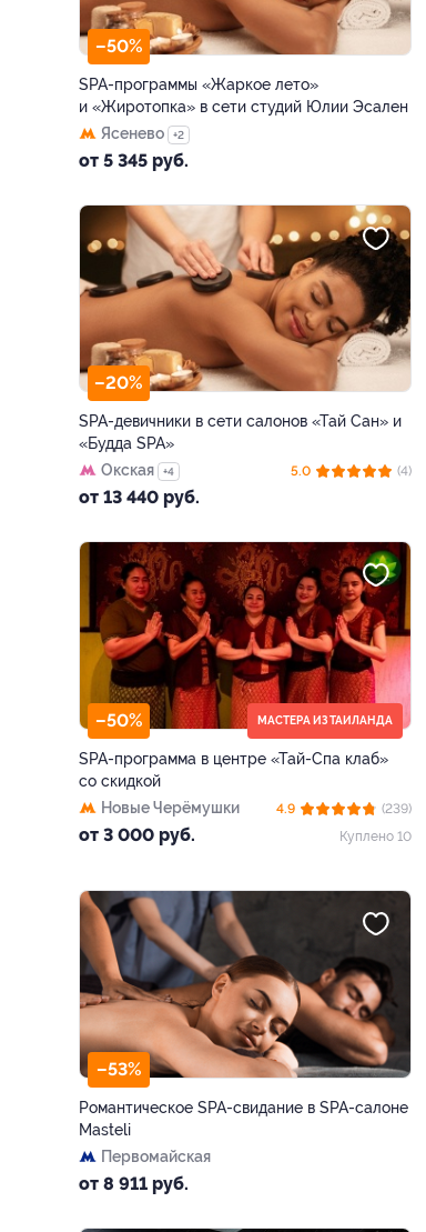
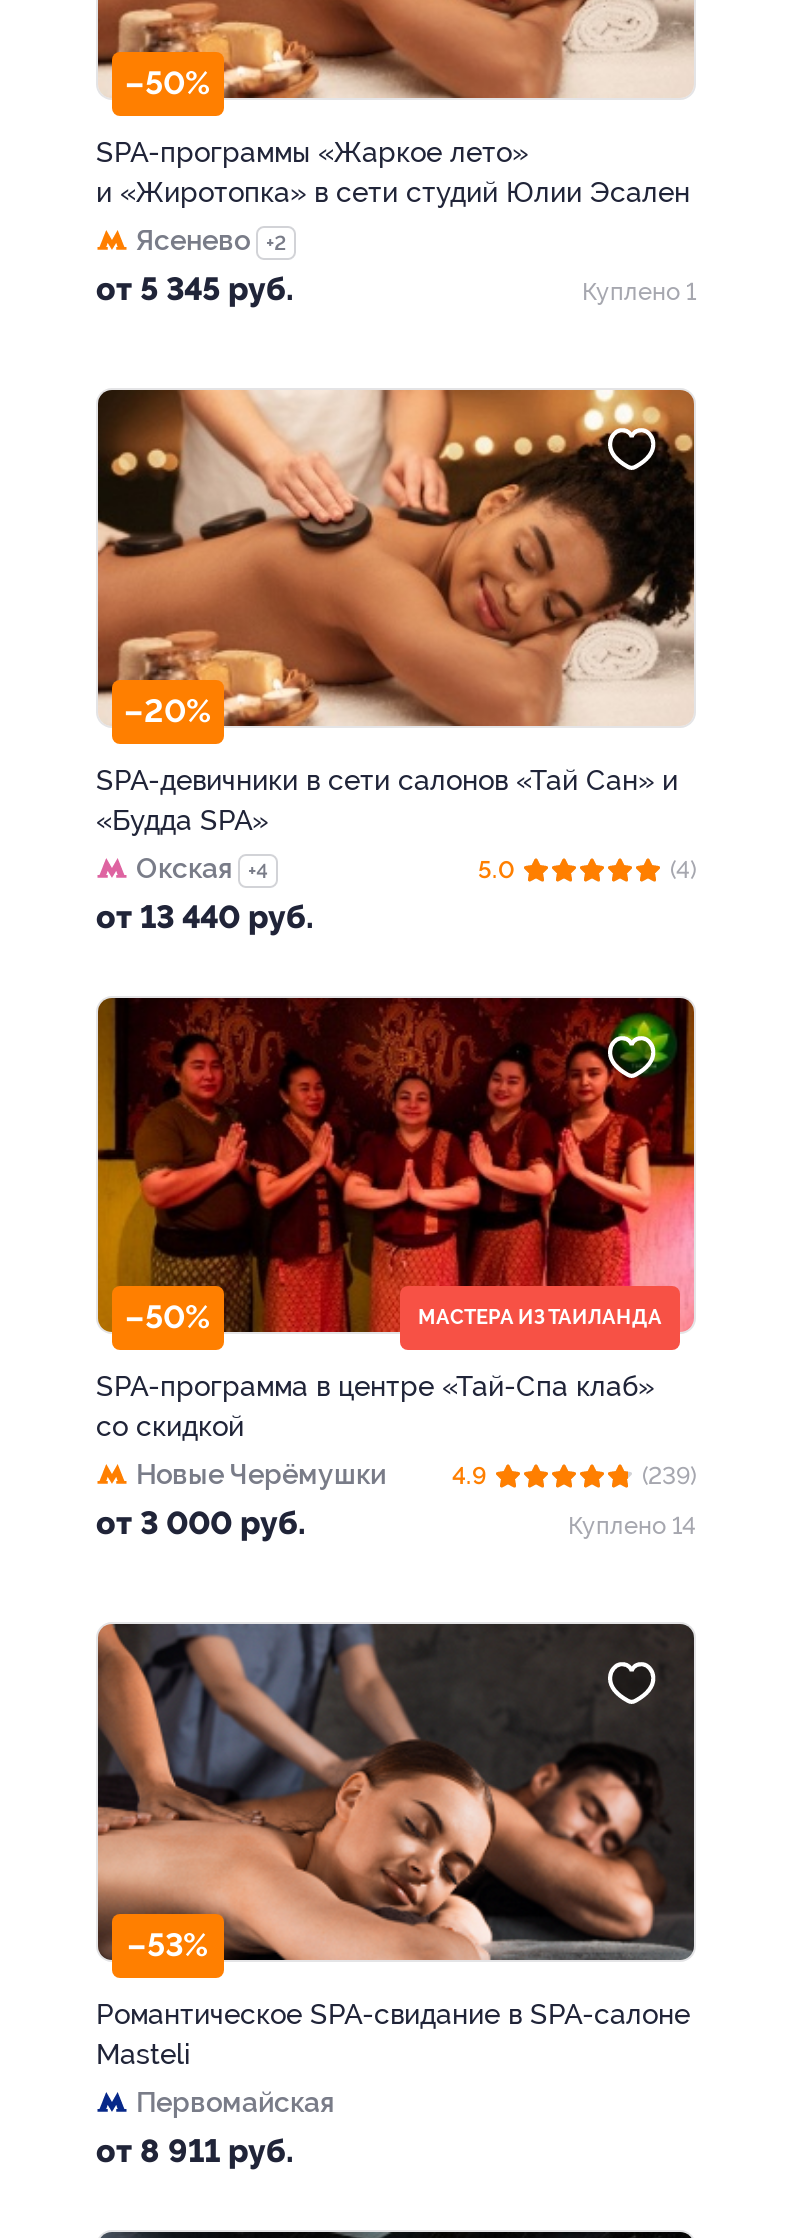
none -> [582,277,696,305] Куплено 1
[339,829,412,845] Куплено 10 -> [568,1513,696,1541] Куплено 14

